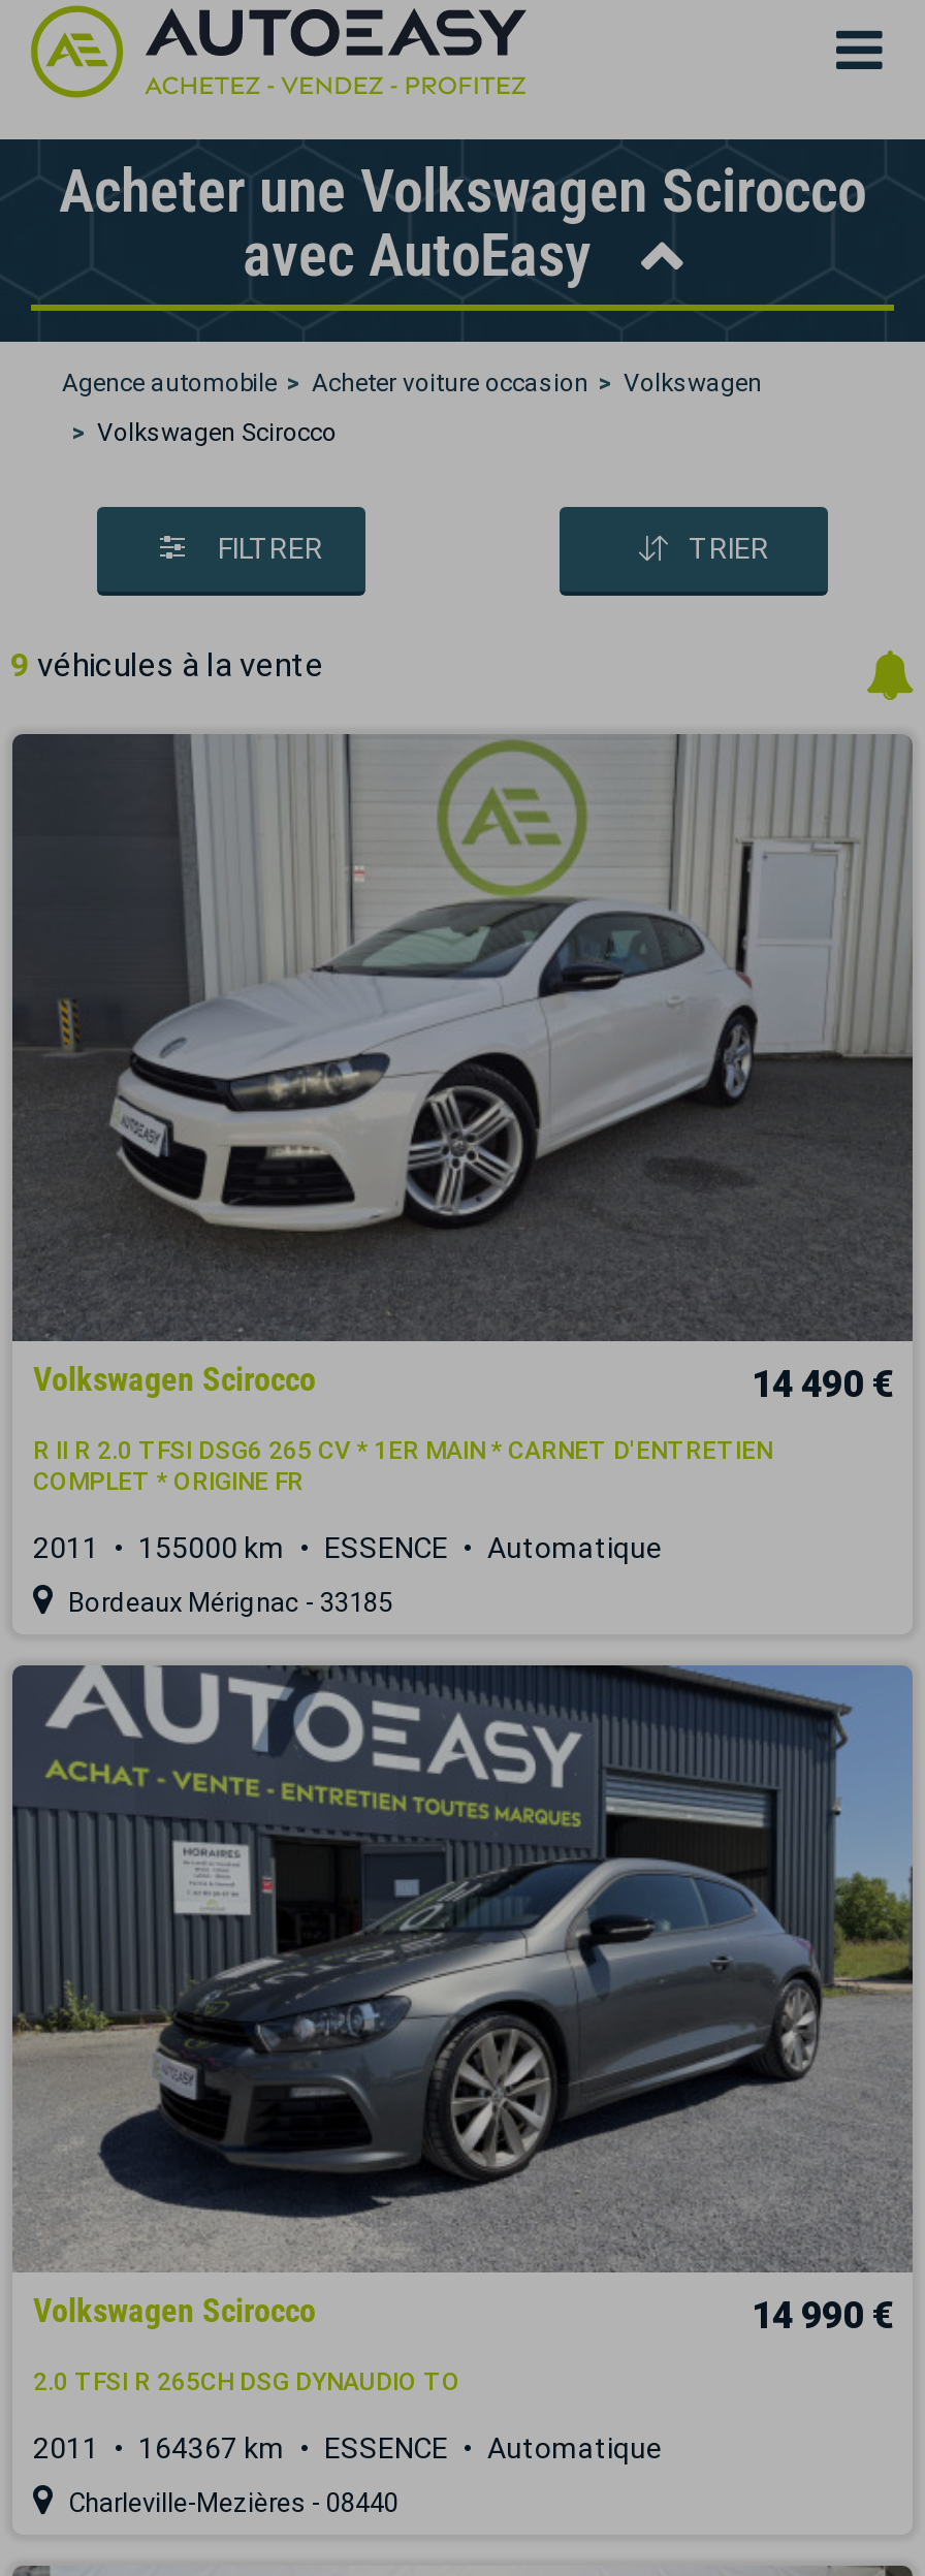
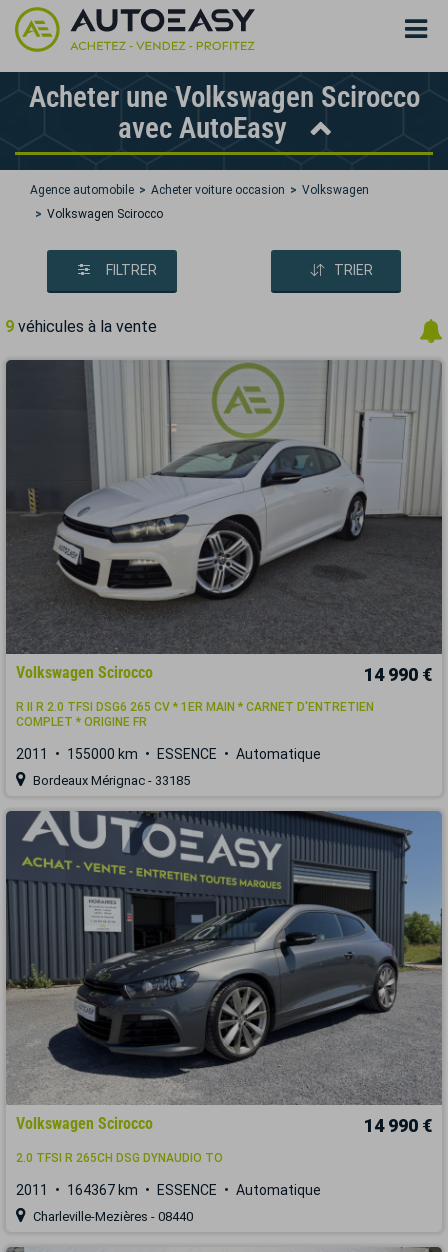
[752,1362,892,1406] 14 490 € -> [364,664,432,685] 14 990 €

